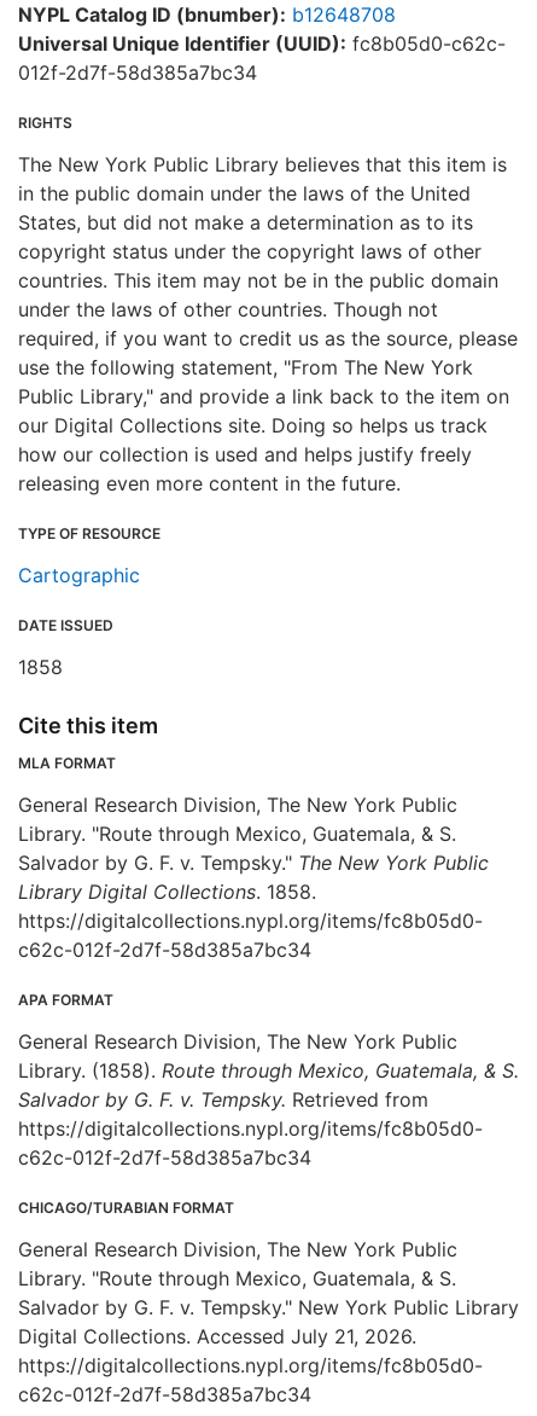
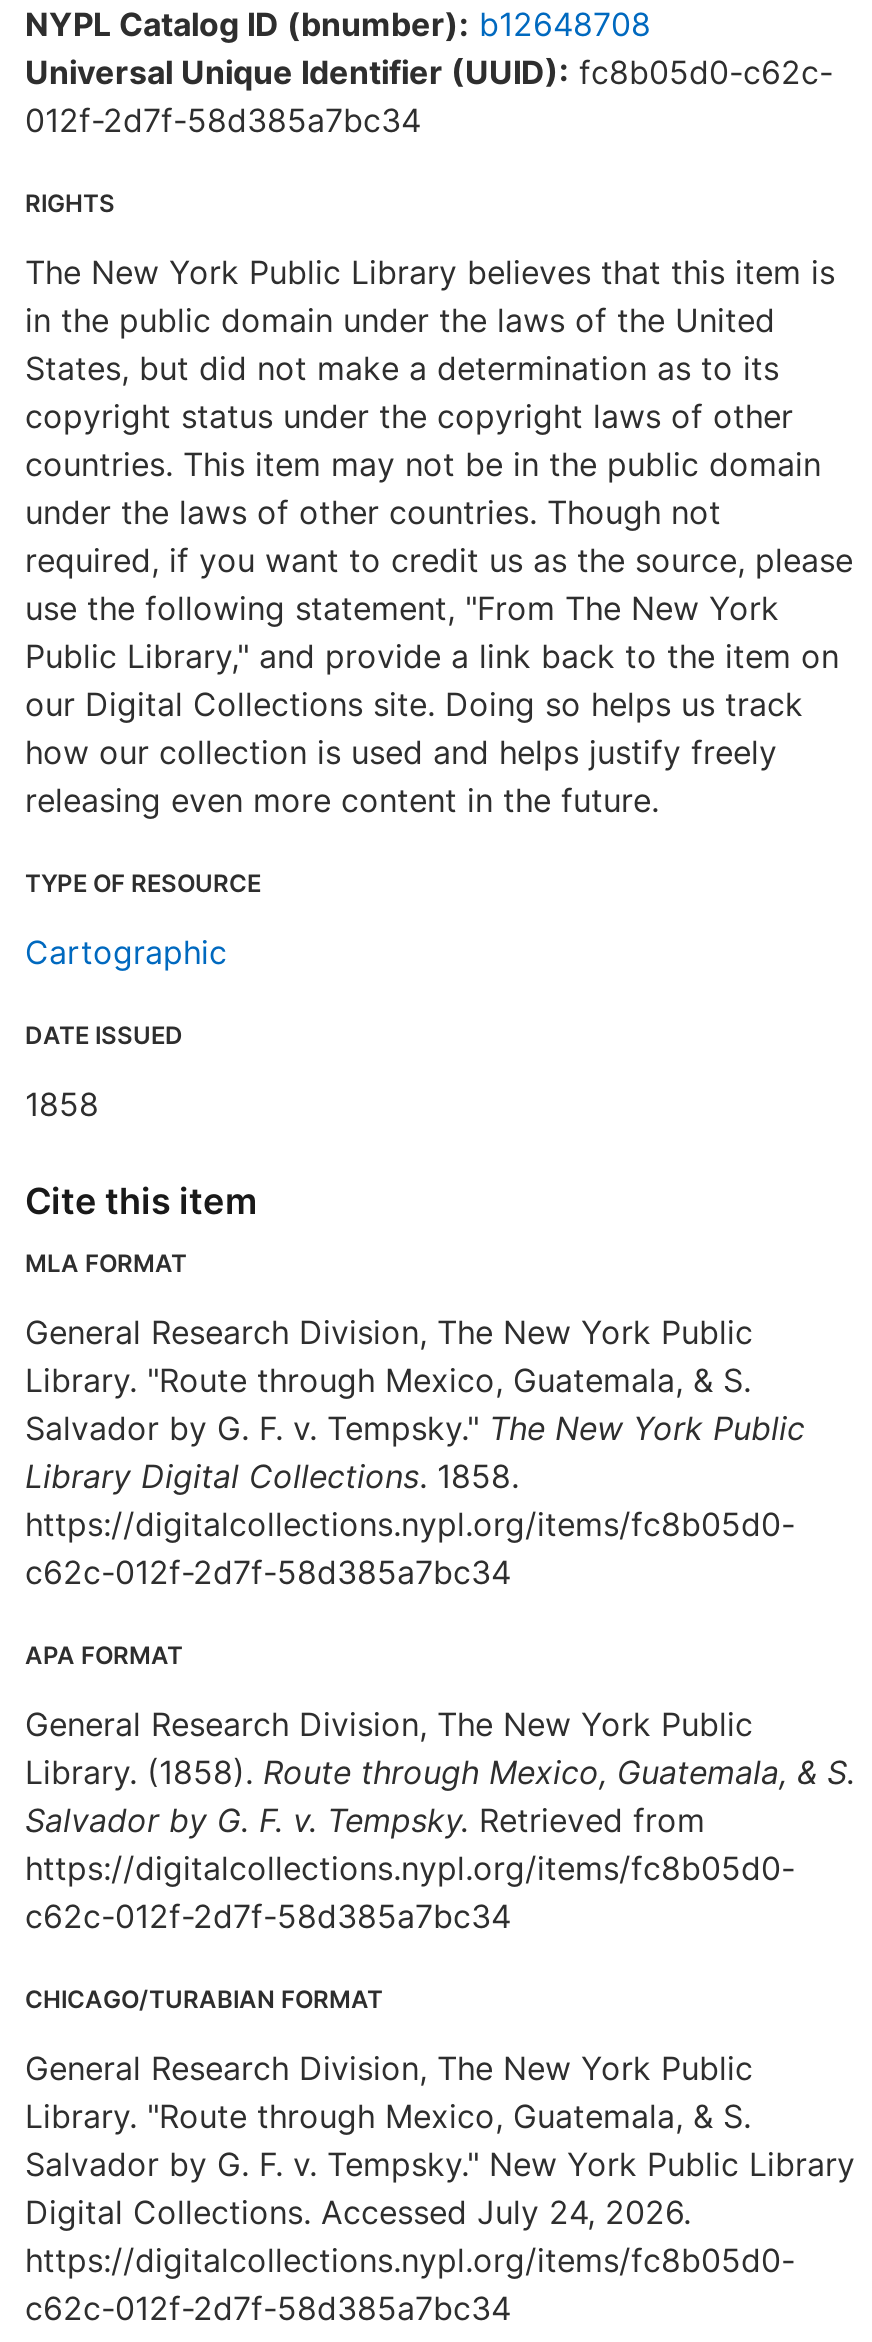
[18,1324,416,1348] Digital Collections. Accessed July 21, 2026. -> [25,2192,691,2232] Digital Collections. Accessed July 24, 2026.

